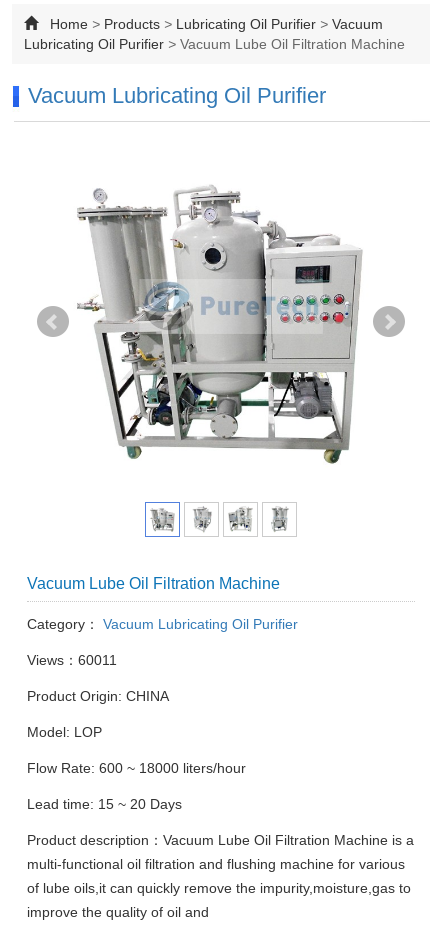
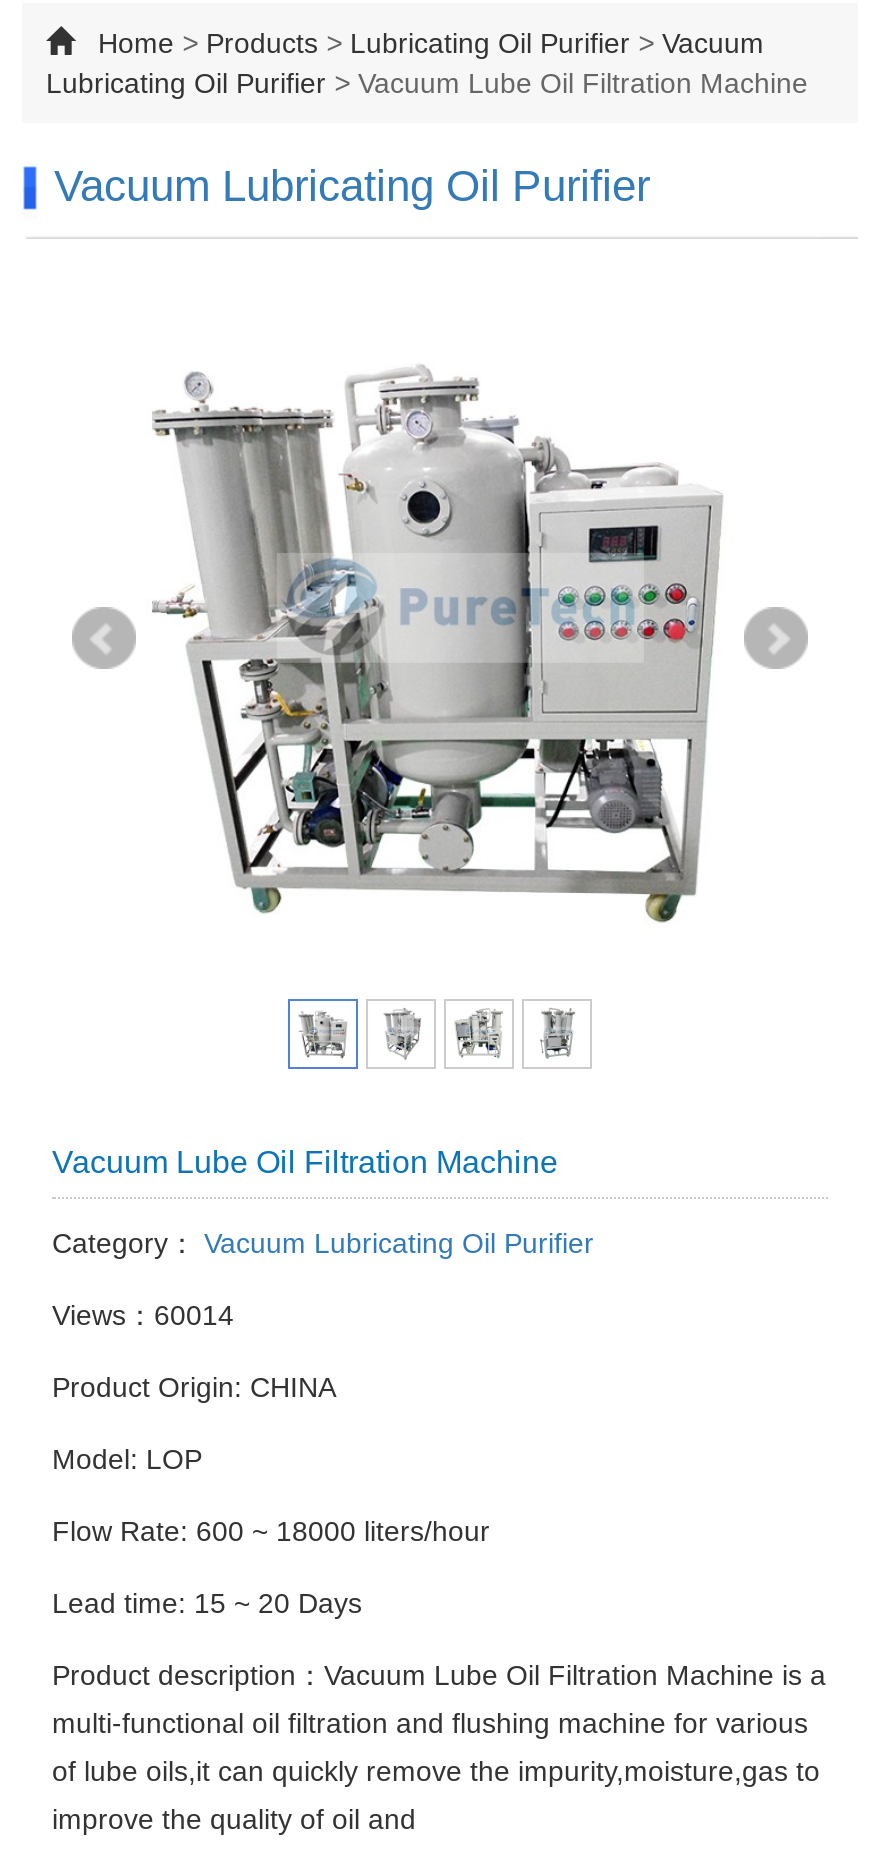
[27,652,117,668] Views：60011 -> [52,1299,234,1331] Views：60014

